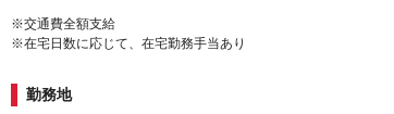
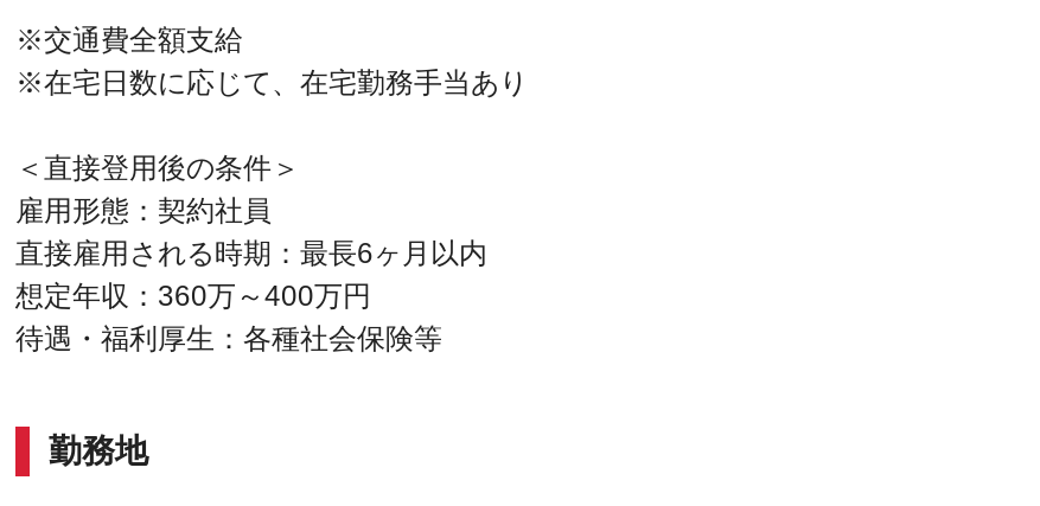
none -> [15,153,487,357] ＜直接登用後の条件＞ | 雇用形態：契約社員 | 直接雇用される時期：最長6ヶ月以内 | 想定年収：360万～400万円 | 待遇・福利厚生：各種社会保険等

